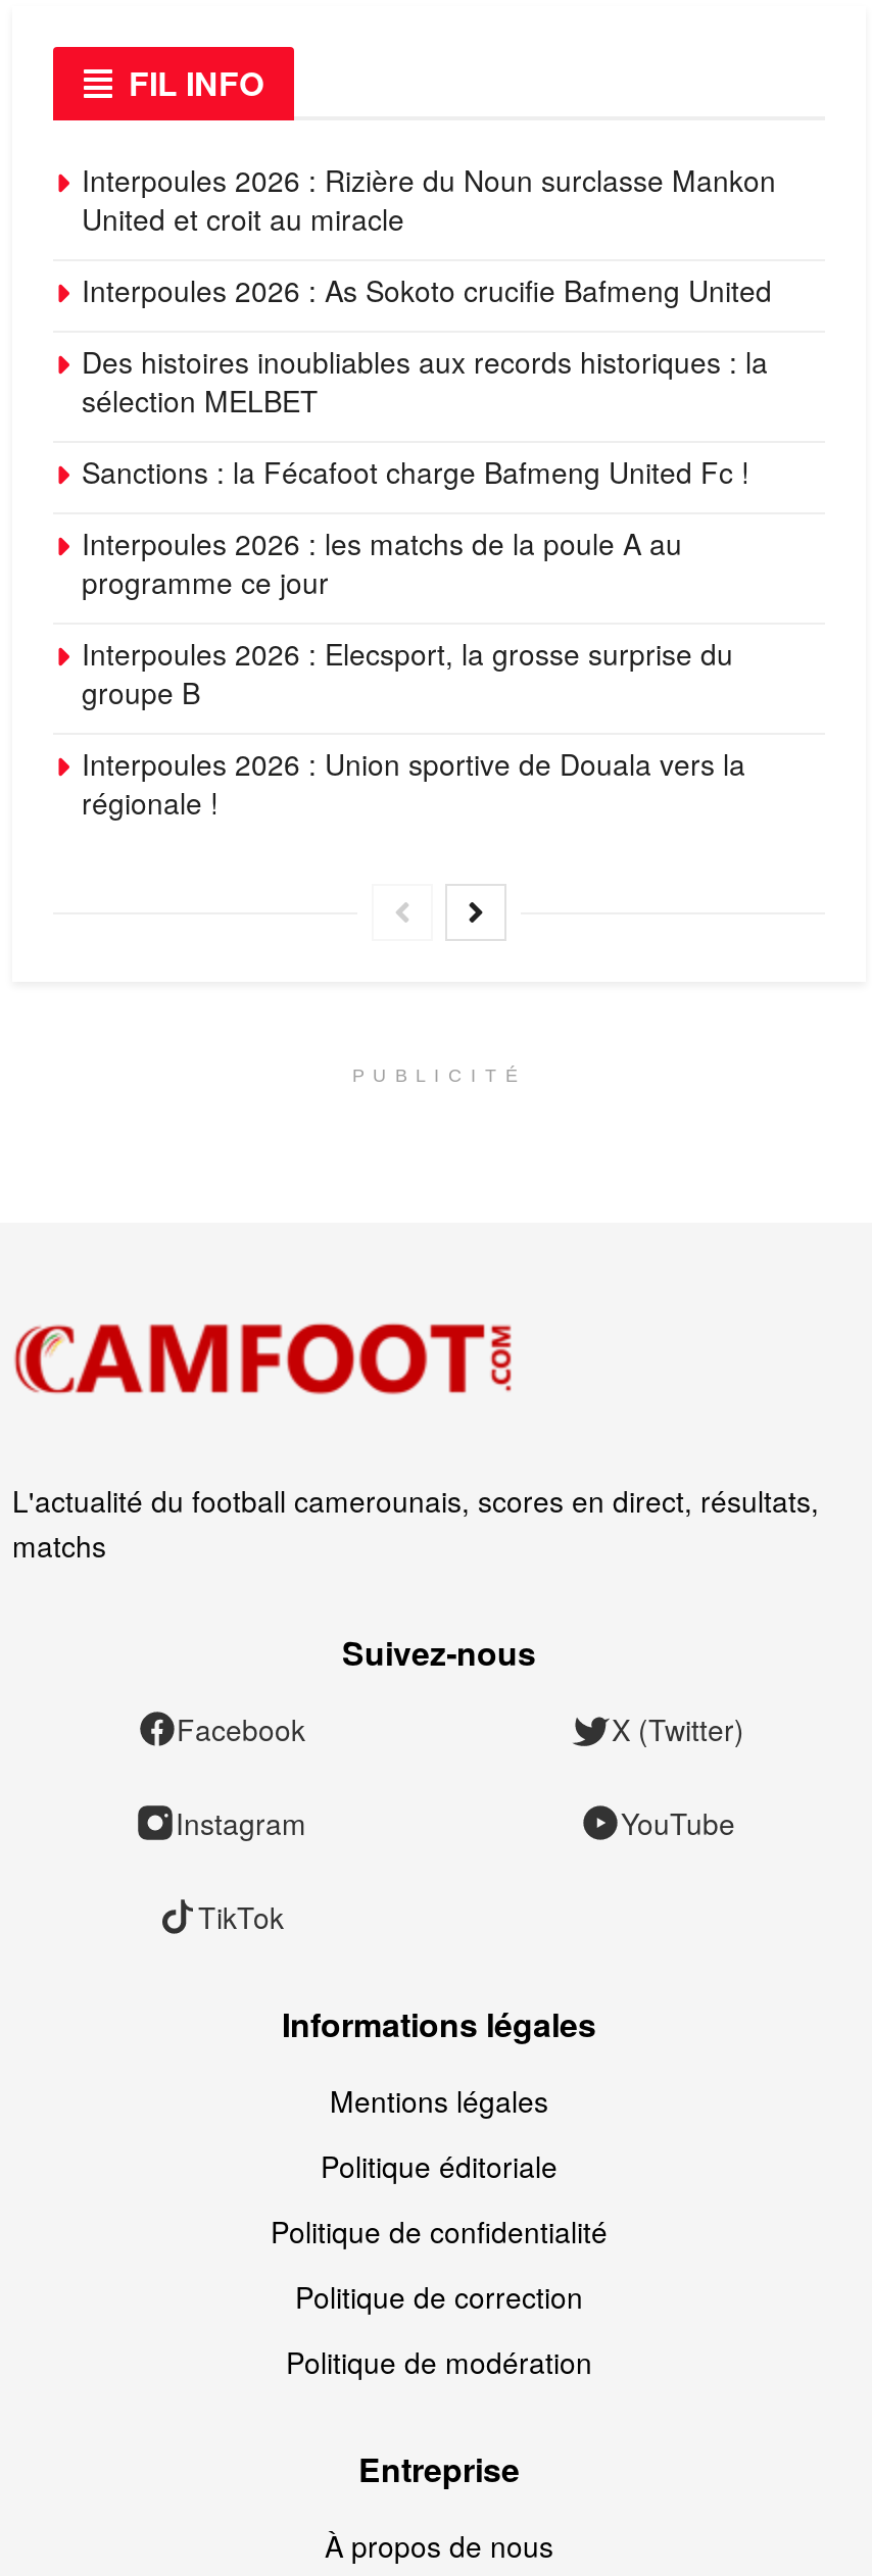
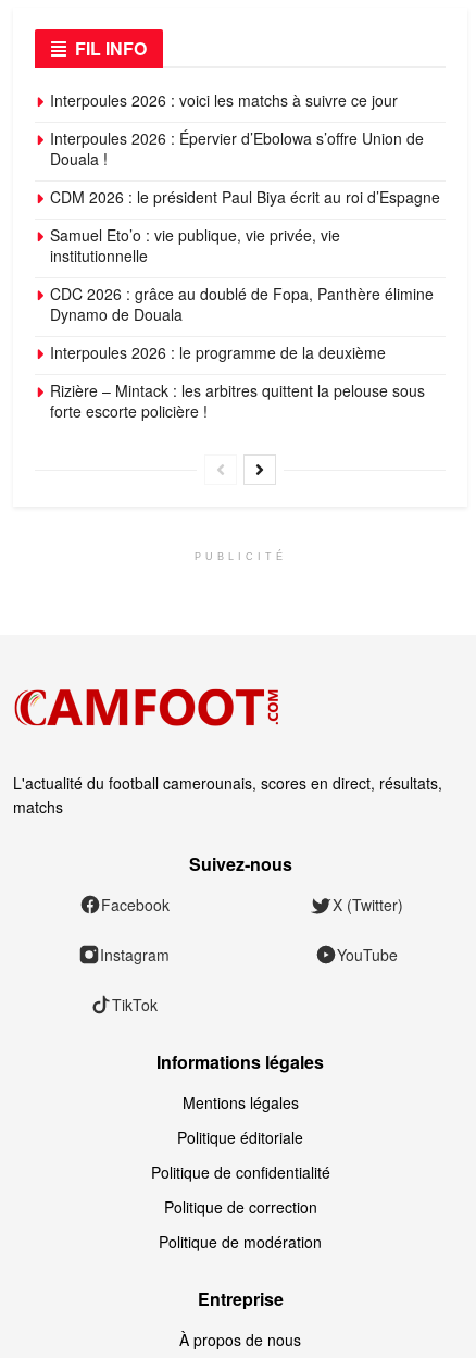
[82,158,776,238] Interpoules 2026 : Rizière du Noun surclasse Mankon | United et croit au miracle -> [50,89,398,110] Interpoules 2026 : voici les matchs à suivre ce jour
[82,268,772,309] Interpoules 2026 : As Sokoto crucifie Bafmeng United -> [50,127,424,169] Interpoules 2026 : Épervier d’Ebolowa s’offre Union de | Douala !
[82,340,768,419] Des histoires inoubliables aux records historiques : la | sélection MELBET -> [50,185,440,207] CDM 2026 : le président Paul Biya écrit au roi d’Espagne
[82,450,749,491] Sanctions : la Fécafoot charge Bafmeng United Fc ! -> [50,223,340,266] Samuel Eto’o : vie publique, vie privée, vie | institutionnelle
[82,522,682,601] Interpoules 2026 : les matchs de la poule A au | programme ce jour -> [50,282,434,325] CDC 2026 : grâce au doublé de Fopa, Panthère élimine | Dynamo de Douala
[82,632,733,711] Interpoules 2026 : Elecsport, la grosse surprise du | groupe B -> [50,341,386,363] Interpoules 2026 : le programme de la deuxième
[82,742,745,822] Interpoules 2026 : Union sportive de Douala vers la | régionale ! -> [50,379,425,421] Rizière – Mintack : les arbitres quittent la pelouse sous | forte escorte policière !

